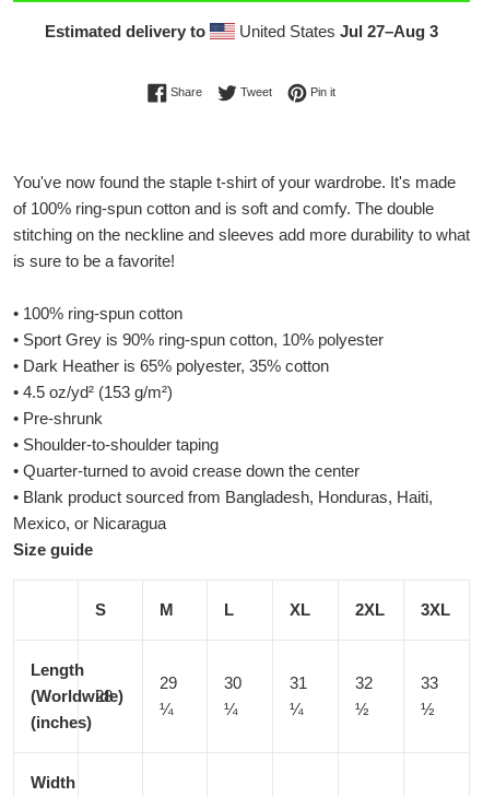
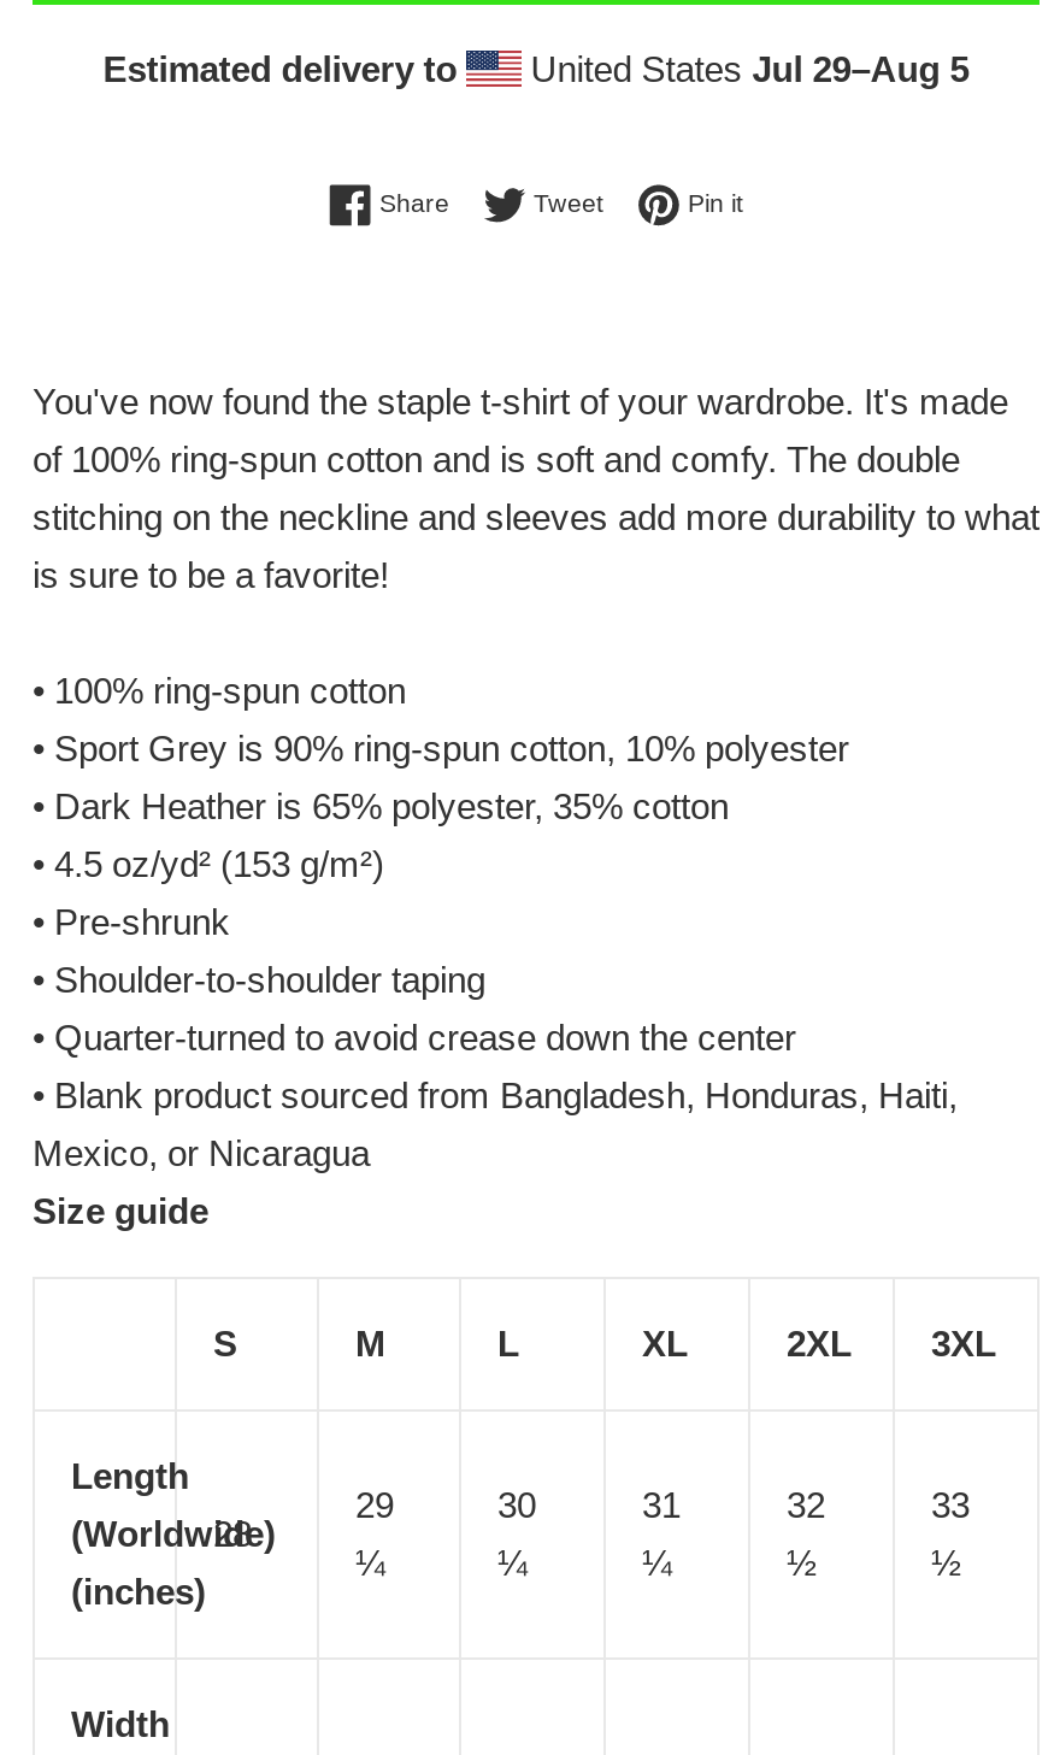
[235,22,438,40] United States Jul 27–Aug 3 -> [521,48,969,89] United States Jul 29–Aug 5

